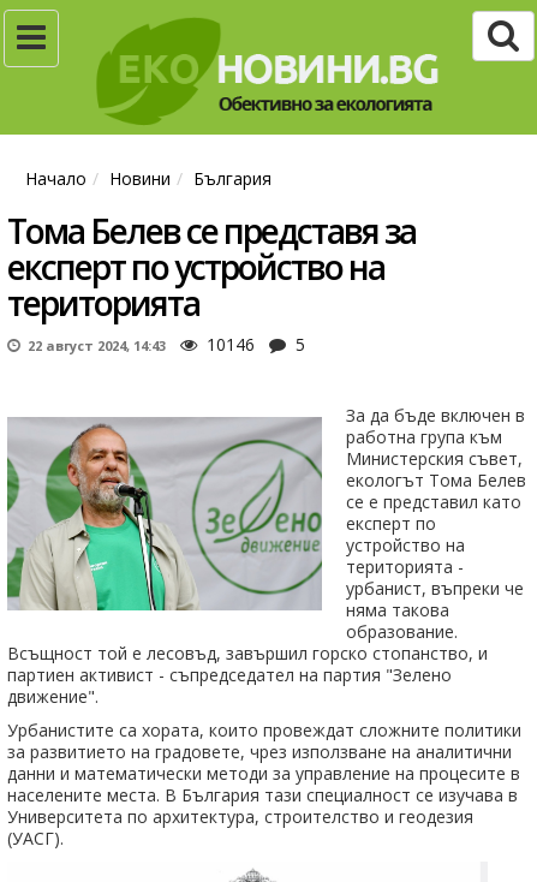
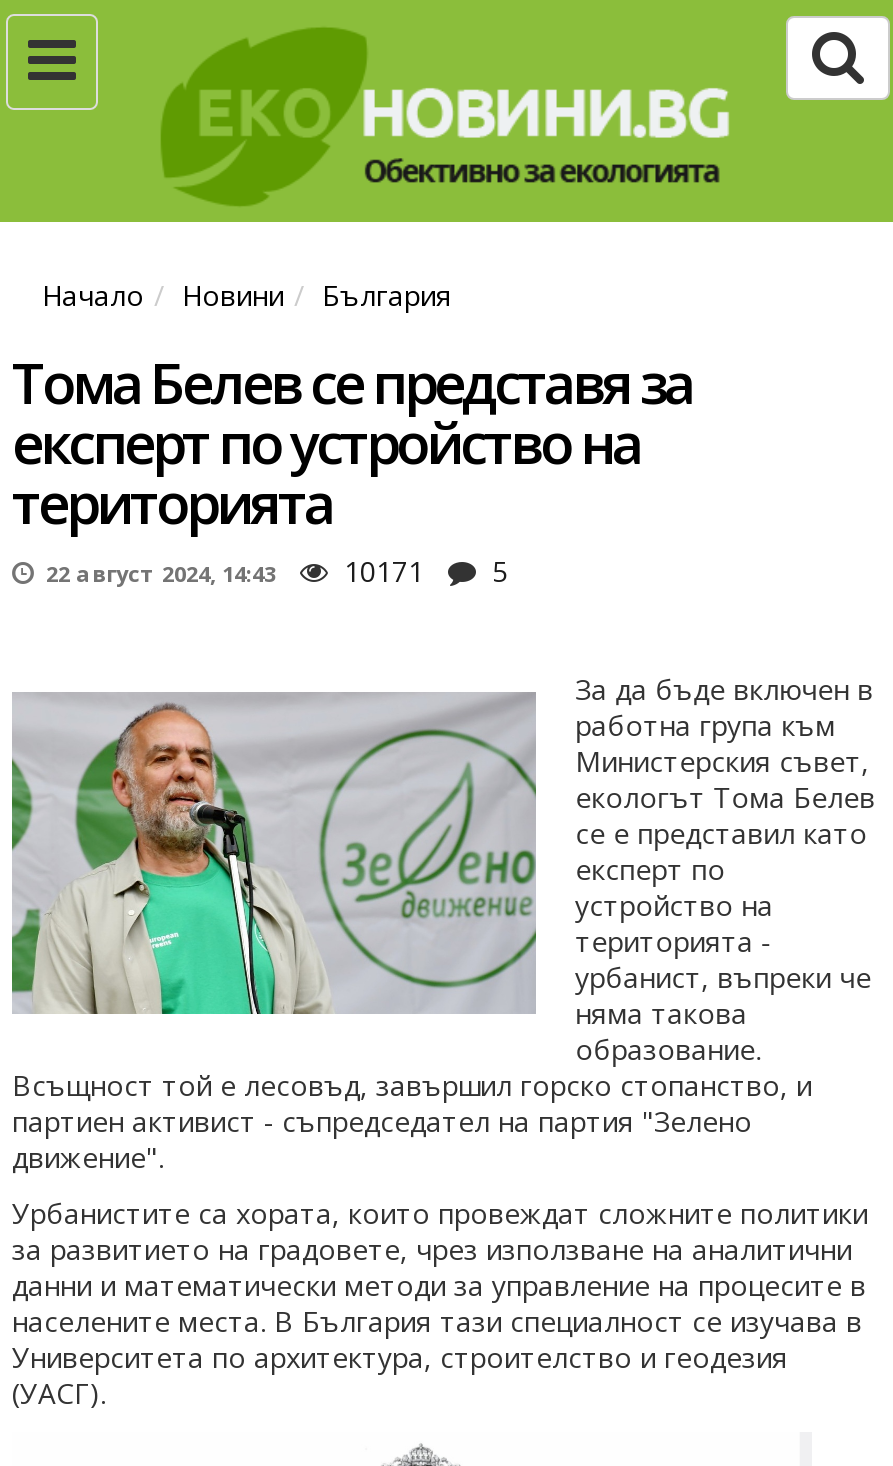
[207,333,305,356] 10146 5 -> [344,553,508,591] 10171 5

